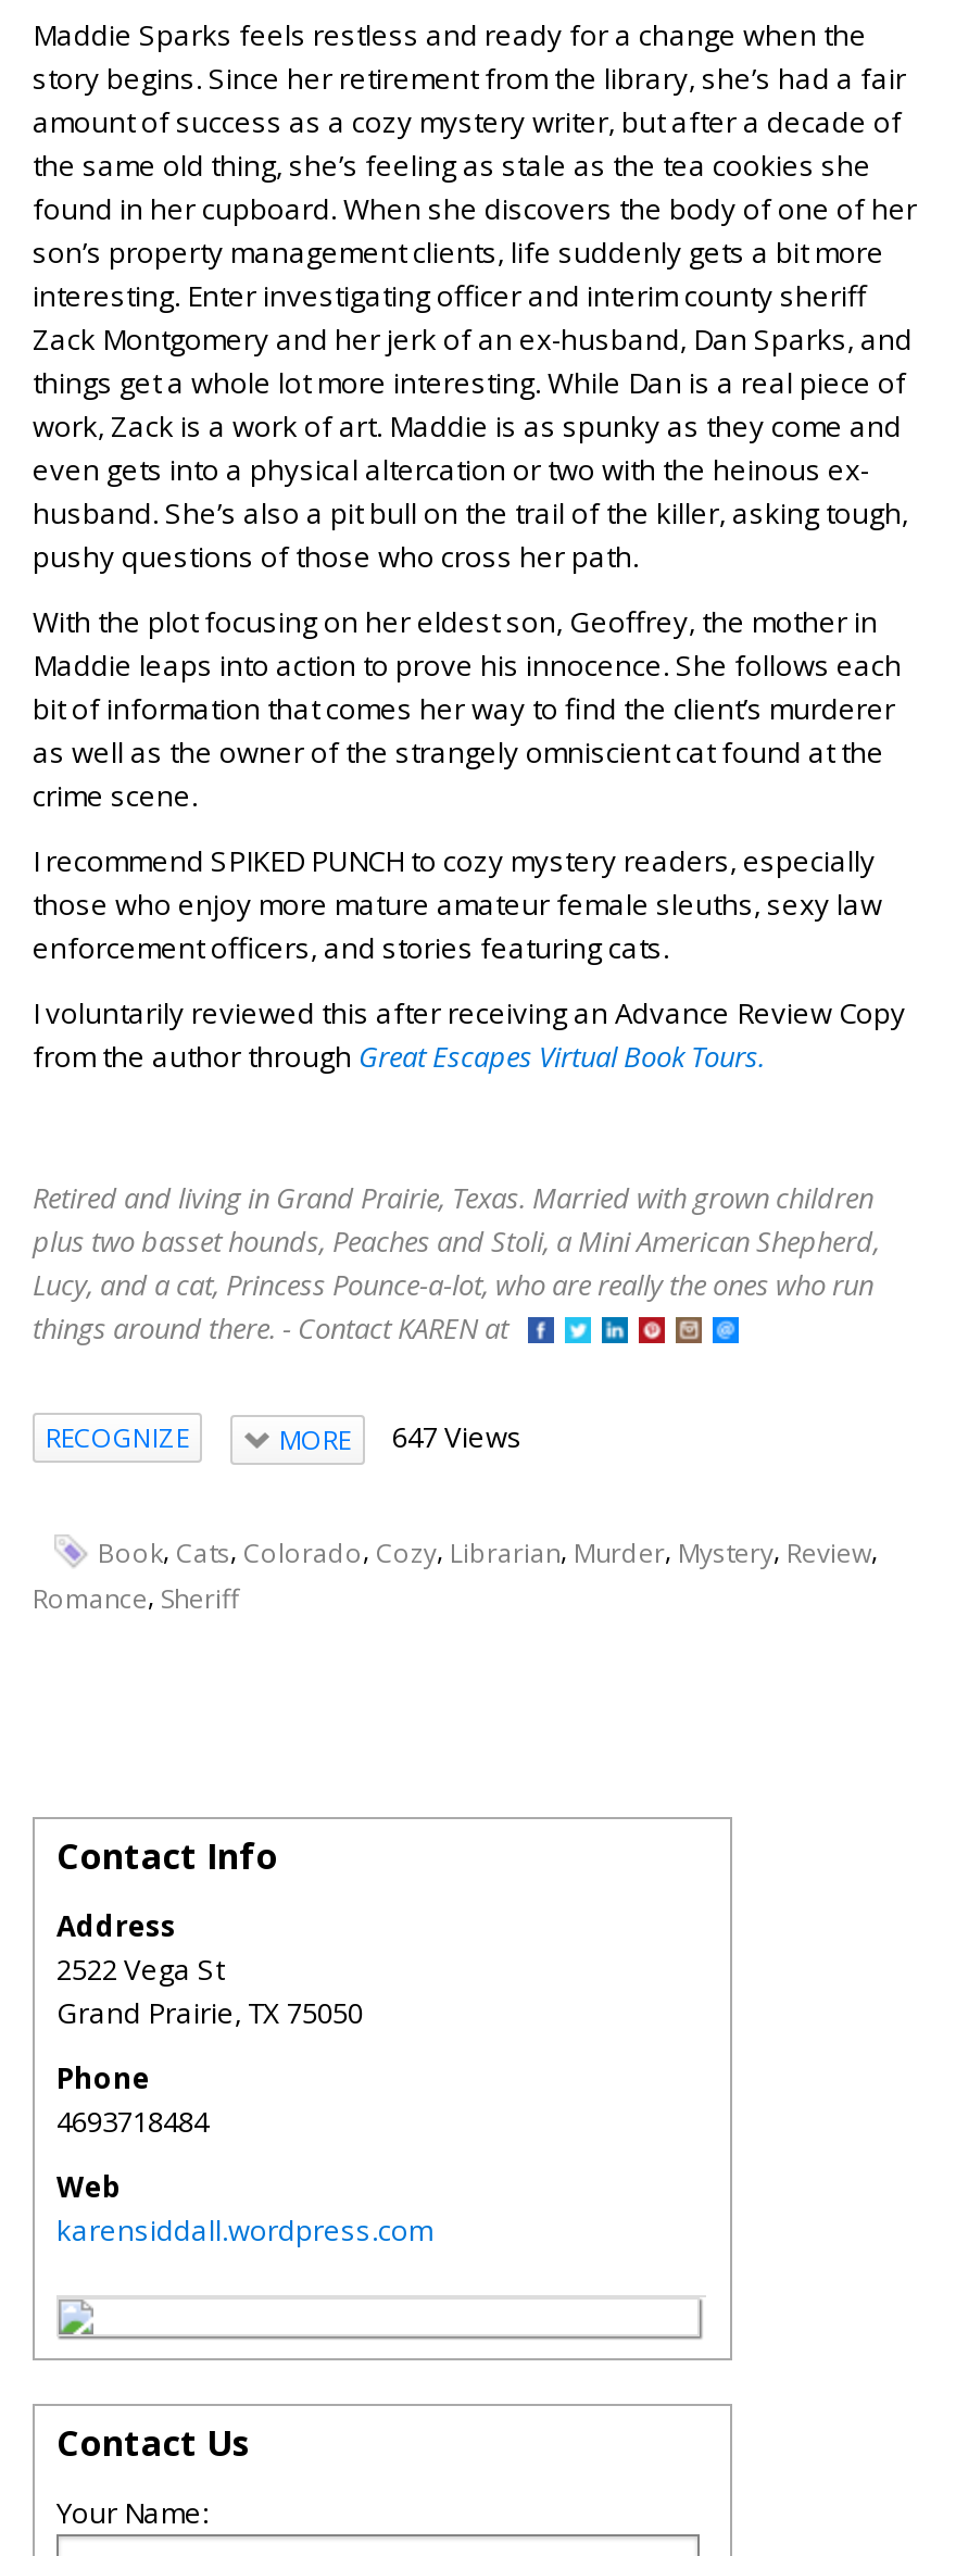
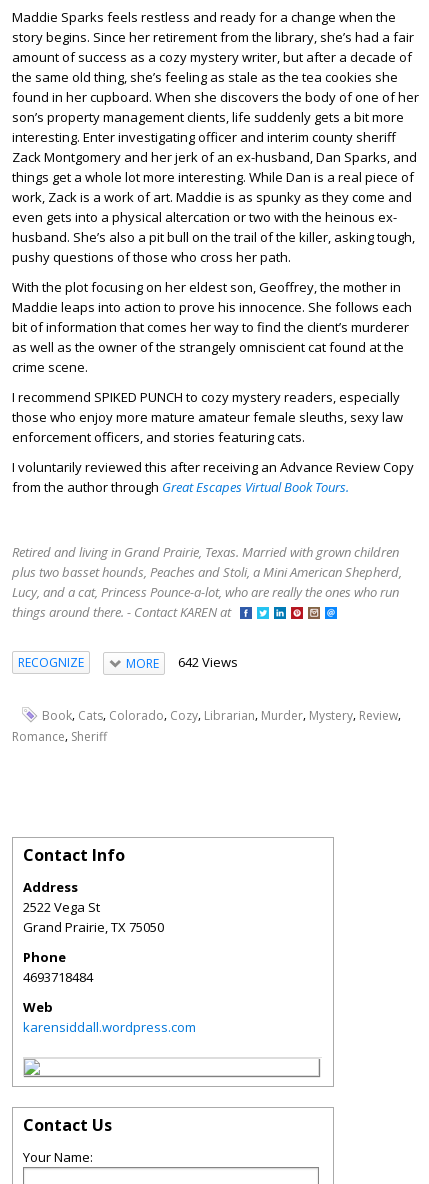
[279,1417,523,1458] MORE 647 Views -> [125,653,237,672] MORE 642 Views

